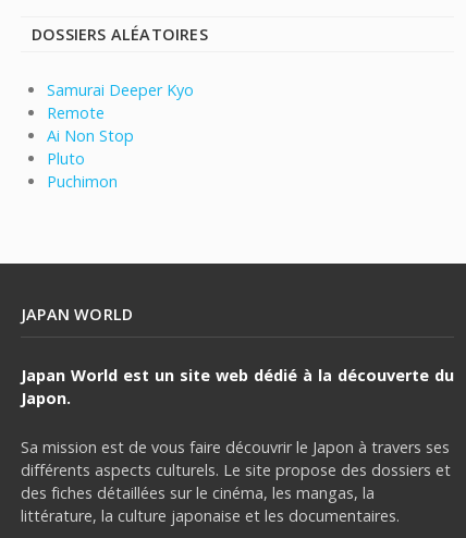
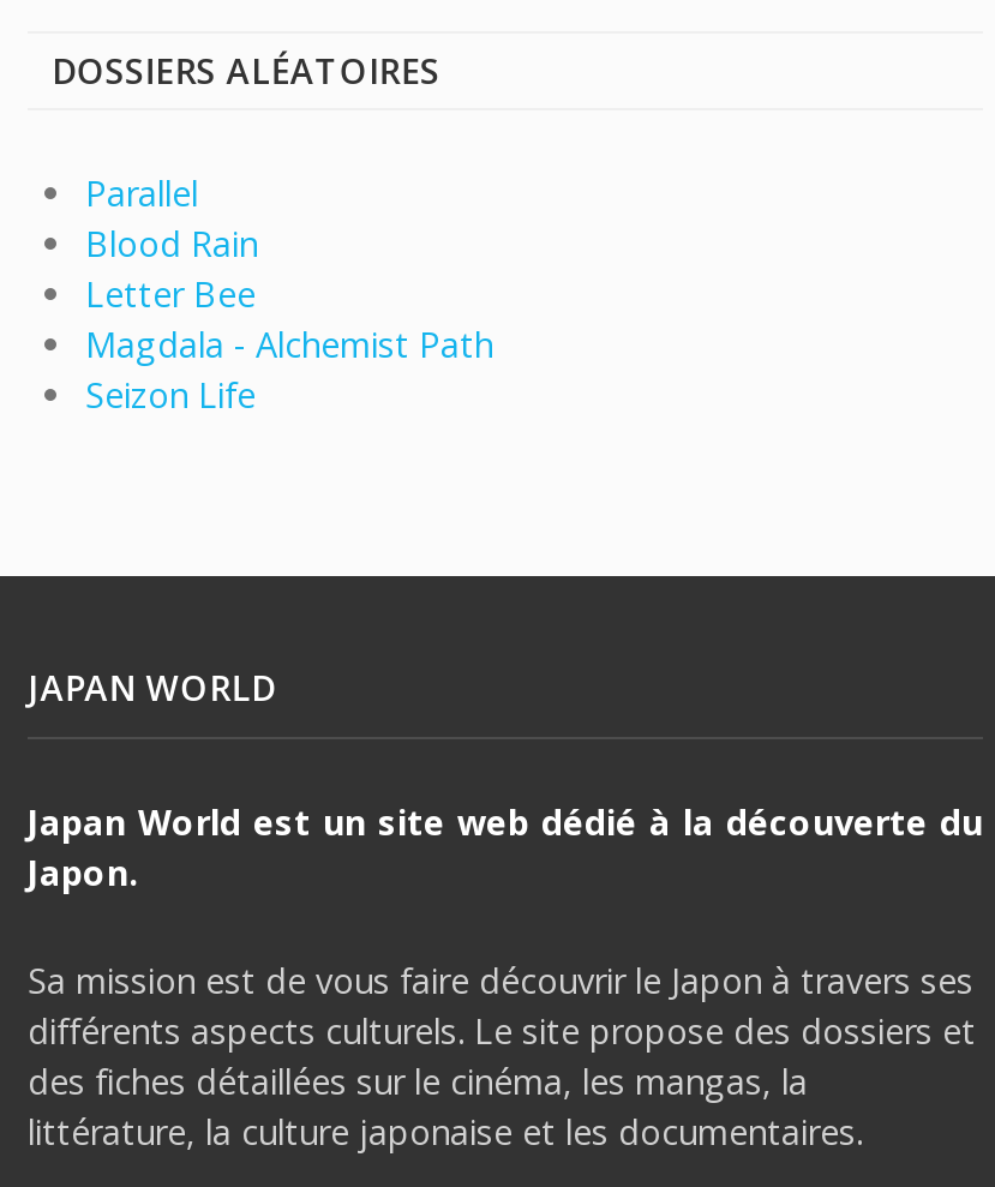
[47,79,194,191] Samurai Deeper Kyo | Remote | Ai Non Stop | Pluto | Puchimon -> [85,170,493,417] Parallel | Blood Rain | Letter Bee | Magdala - Alchemist Path | Seizon Life

